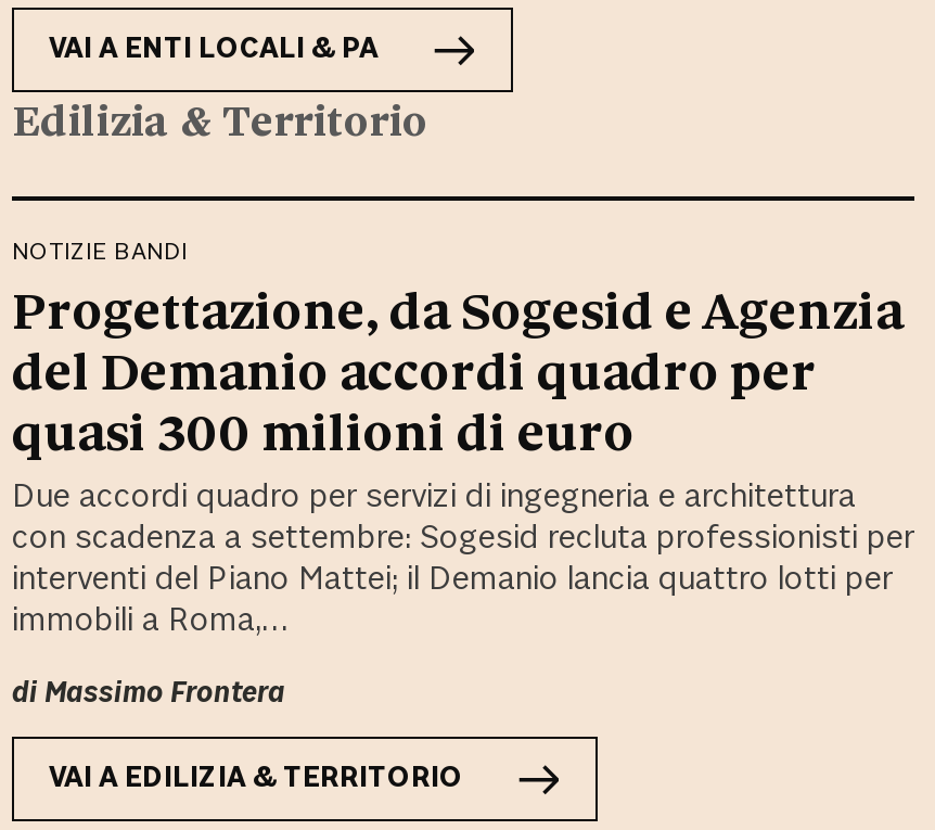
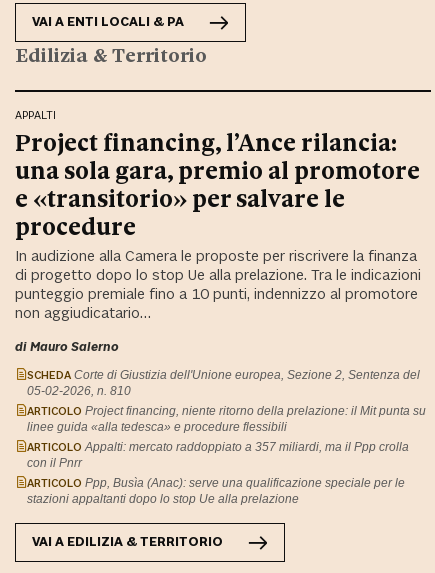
[12,235,914,711] NOTIZIE BANDI | Progettazione, da Sogesid e Agenzia | del Demanio accordi quadro per | quasi 300 milioni di euro | Due accordi quadro per servizi di ingegneria e architettura | con scadenza a settembre: Sogesid recluta professionisti per | interventi del Piano Mattei; il Demanio lancia quattro lotti per | immobili a Roma,… | di Massimo Frontera -> [15,108,426,506] APPALTI | Project financing, l’Ance rilancia: | una sola gara, premio al promotore | e «transitorio» per salvare le | procedure | In audizione alla Camera le proposte per riscrivere la finanza | di progetto dopo lo stop Ue alla prelazione. Tra le indicazioni | punteggio premiale fino a 10 punti, indennizzo al promotore | non aggiudicatario… | di Mauro Salerno | SCHEDA Corte di Giustizia dell'Unione europea, Sezione 2, Sentenza del | 05-02-2026, n. 810 | ARTICOLO Project financing, niente ritorno della prelazione: il Mit punta su | linee guida «alla tedesca» e procedure flessibili | ARTICOLO Appalti: mercato raddoppiato a 357 miliardi, ma il Ppp crolla | con il Pnrr | ARTICOLO Ppp, Busìa (Anac): serve una qualificazione speciale per le | stazioni appaltanti dopo lo stop Ue alla prelazione

